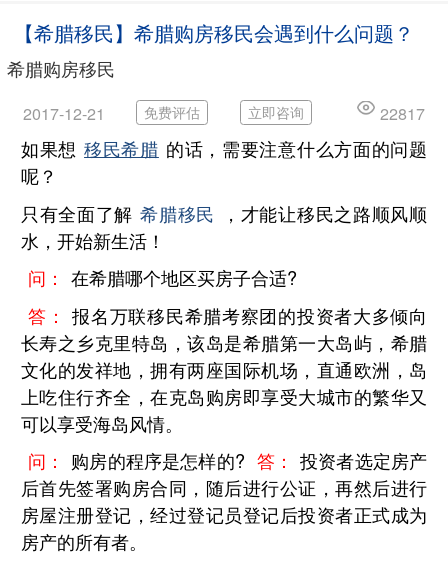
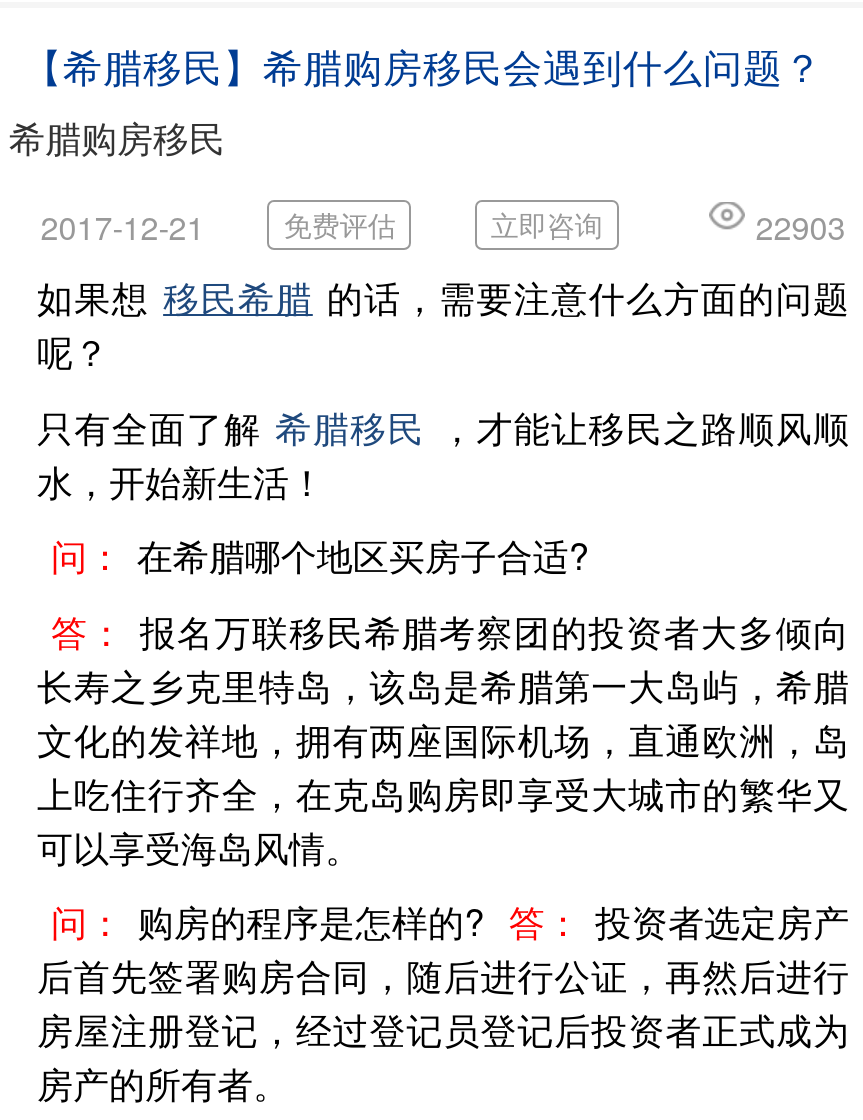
[380,101,425,125] 22817 -> [755,202,845,250] 22903

